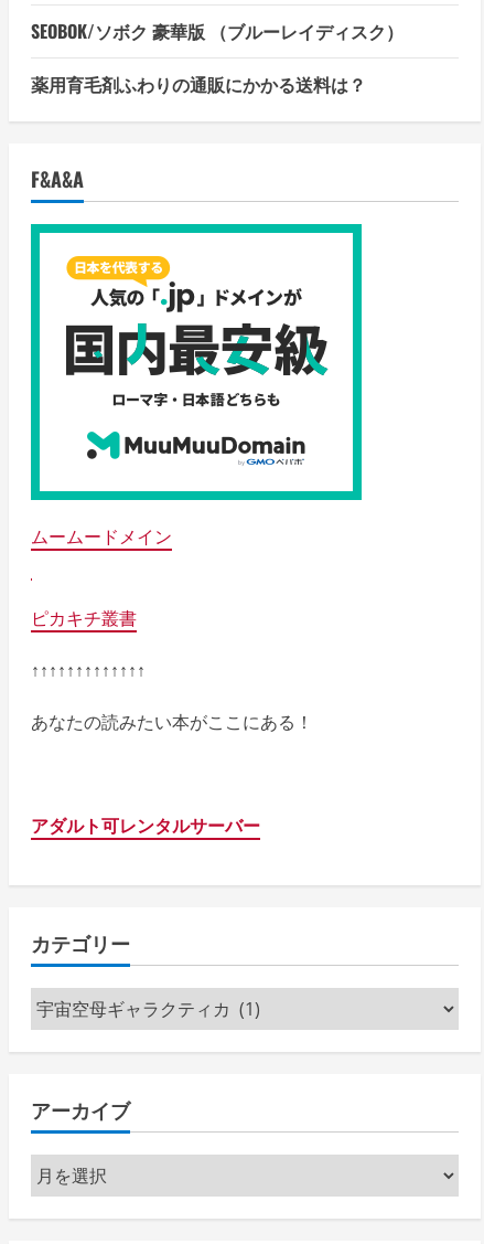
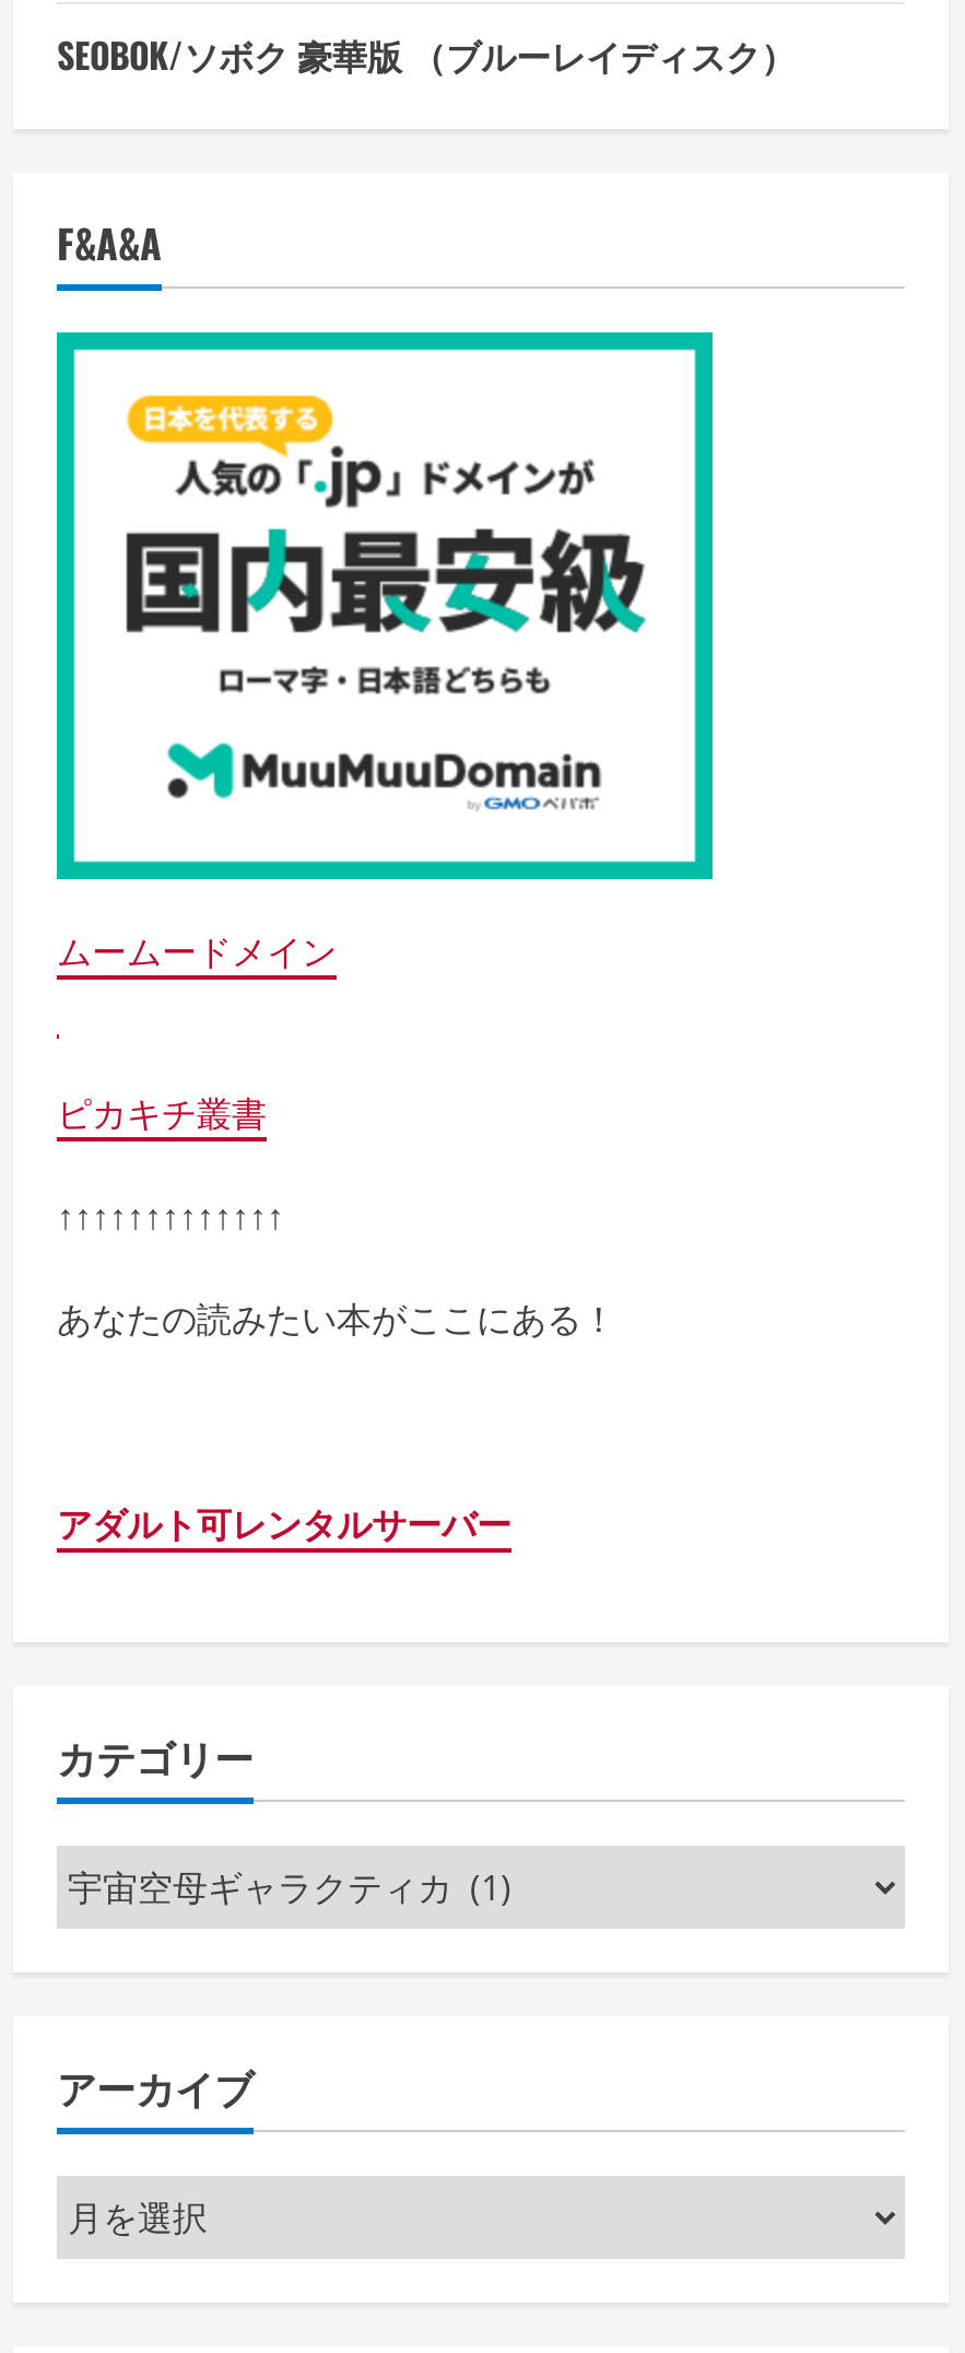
[31,71,366,97] 薬用育毛剤ふわりの通販にかかる送料は？ -> none

